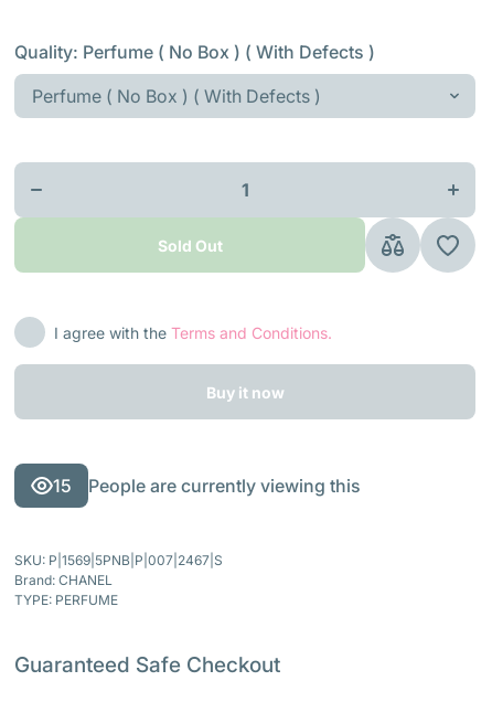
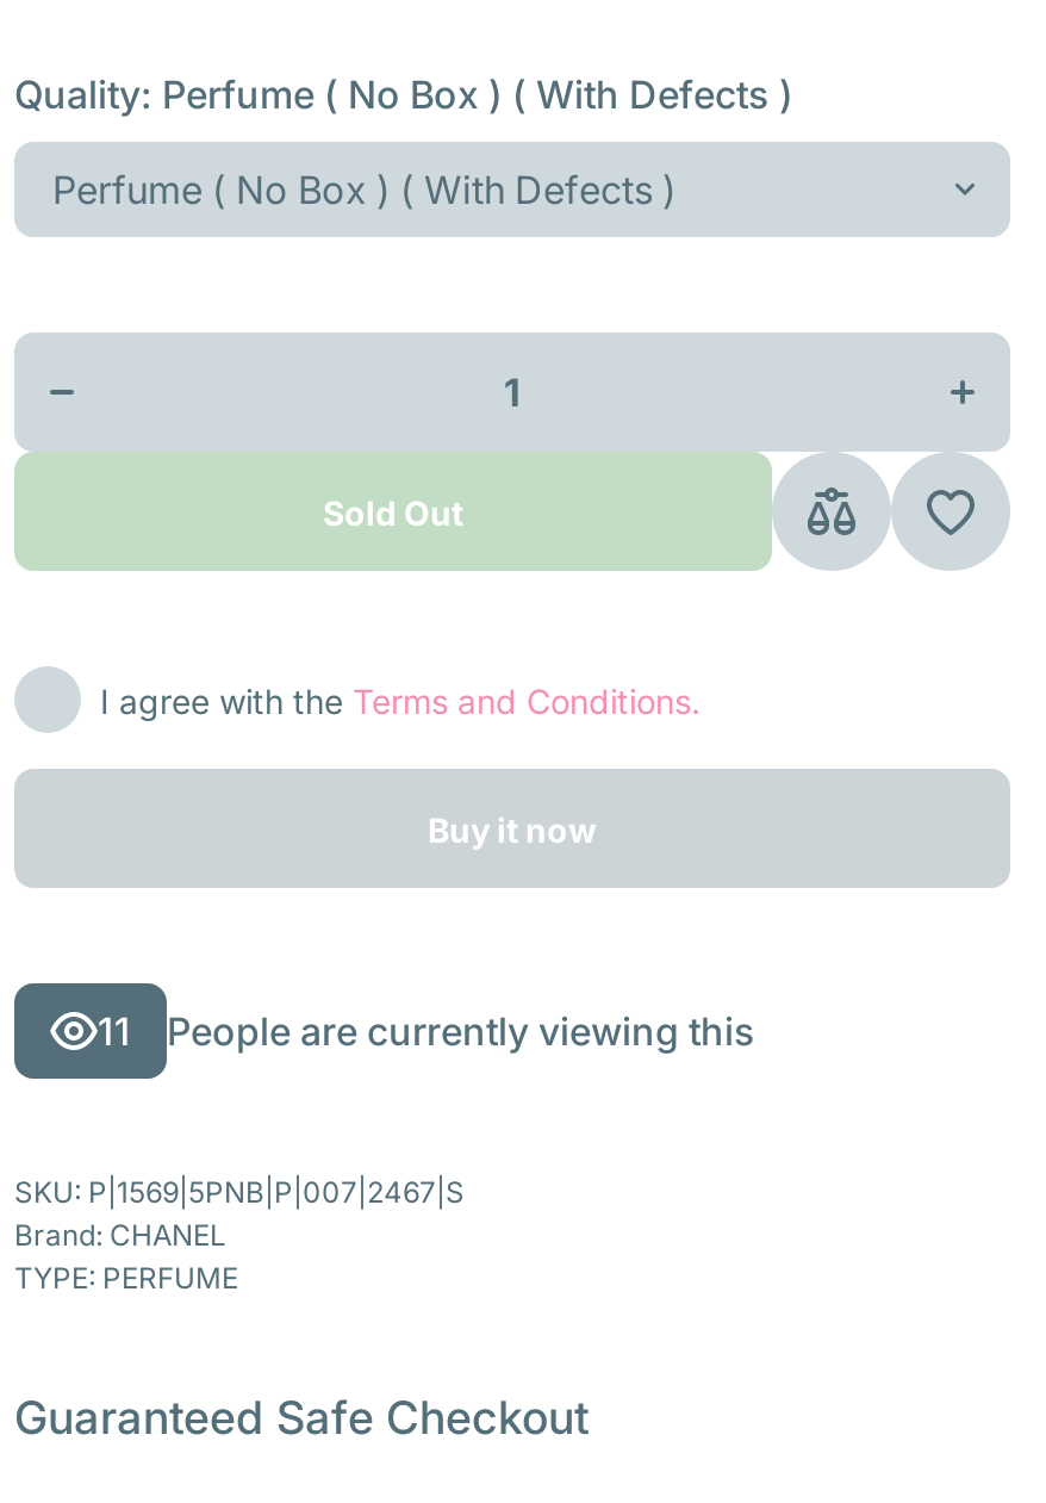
[53,475,361,497] 15 People are currently viewing this -> [98,1007,755,1055] 11 People are currently viewing this

